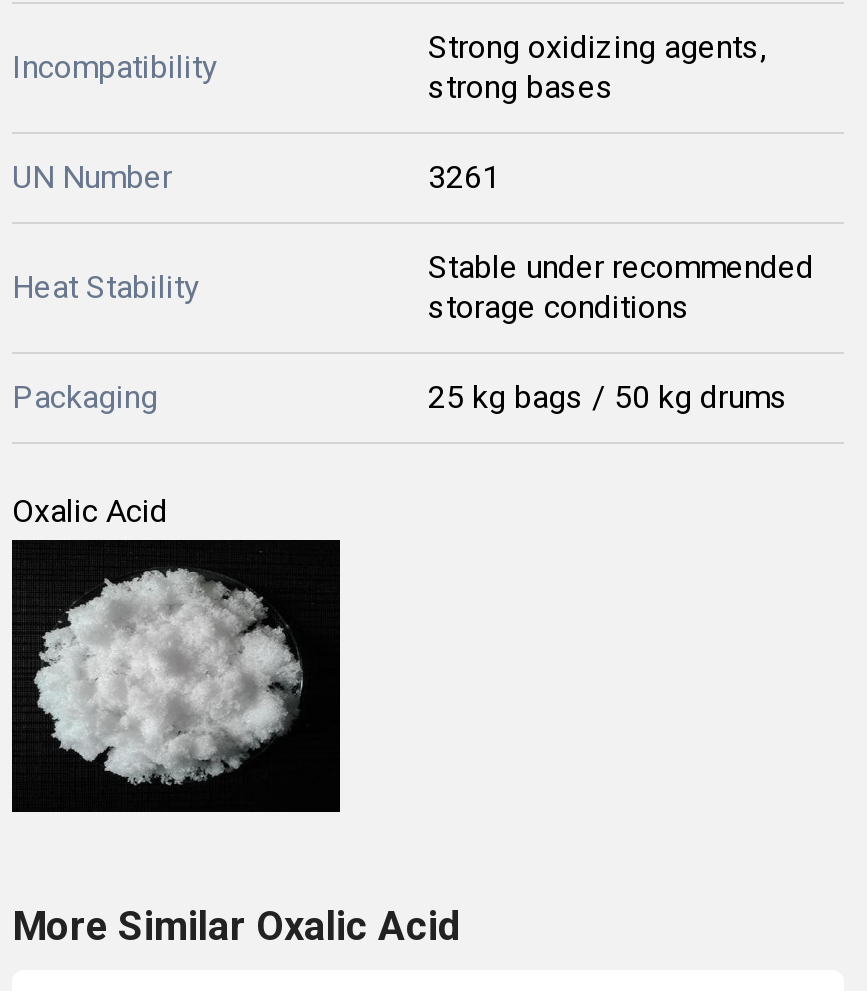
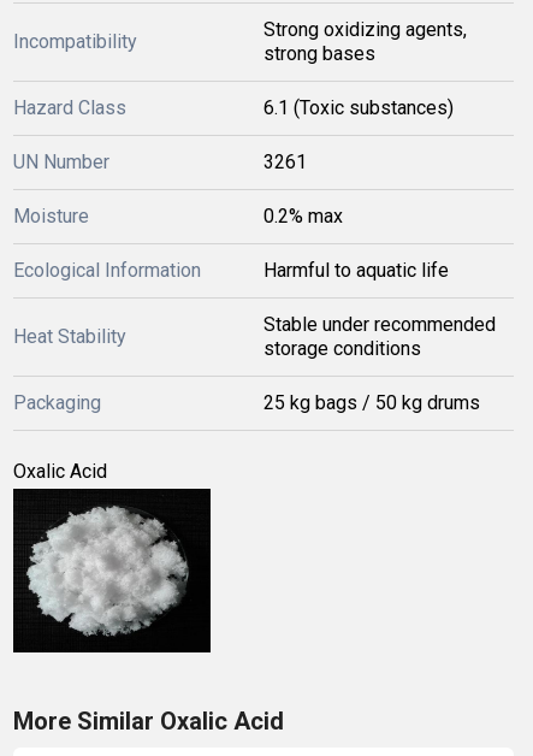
none -> [13,96,454,119] Hazard Class | 6.1 (Toxic substances)
none -> [13,205,449,282] Moisture | 0.2% max | Ecological Information | Harmful to aquatic life

